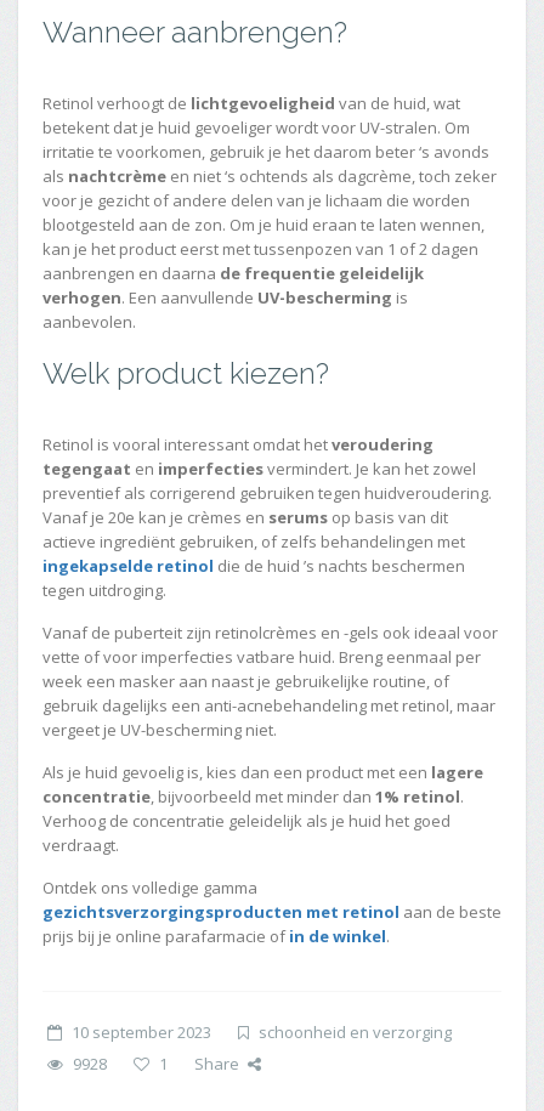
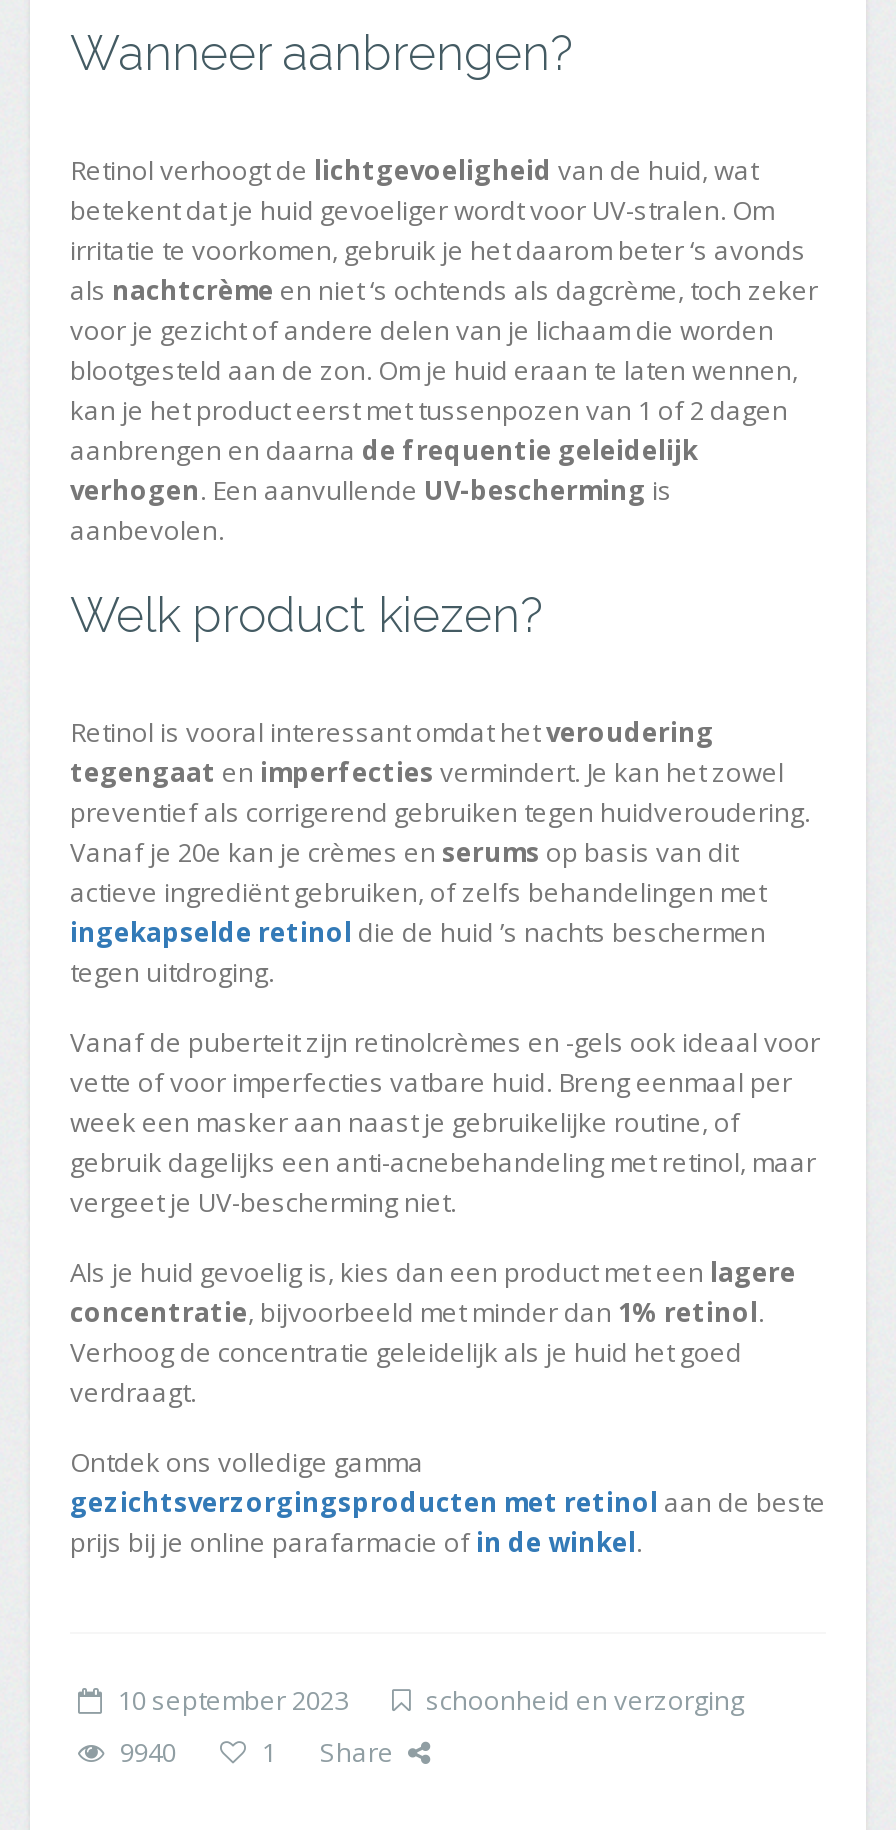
[73,1053,107,1075] 9928 -> [120,1734,176,1770] 9940

